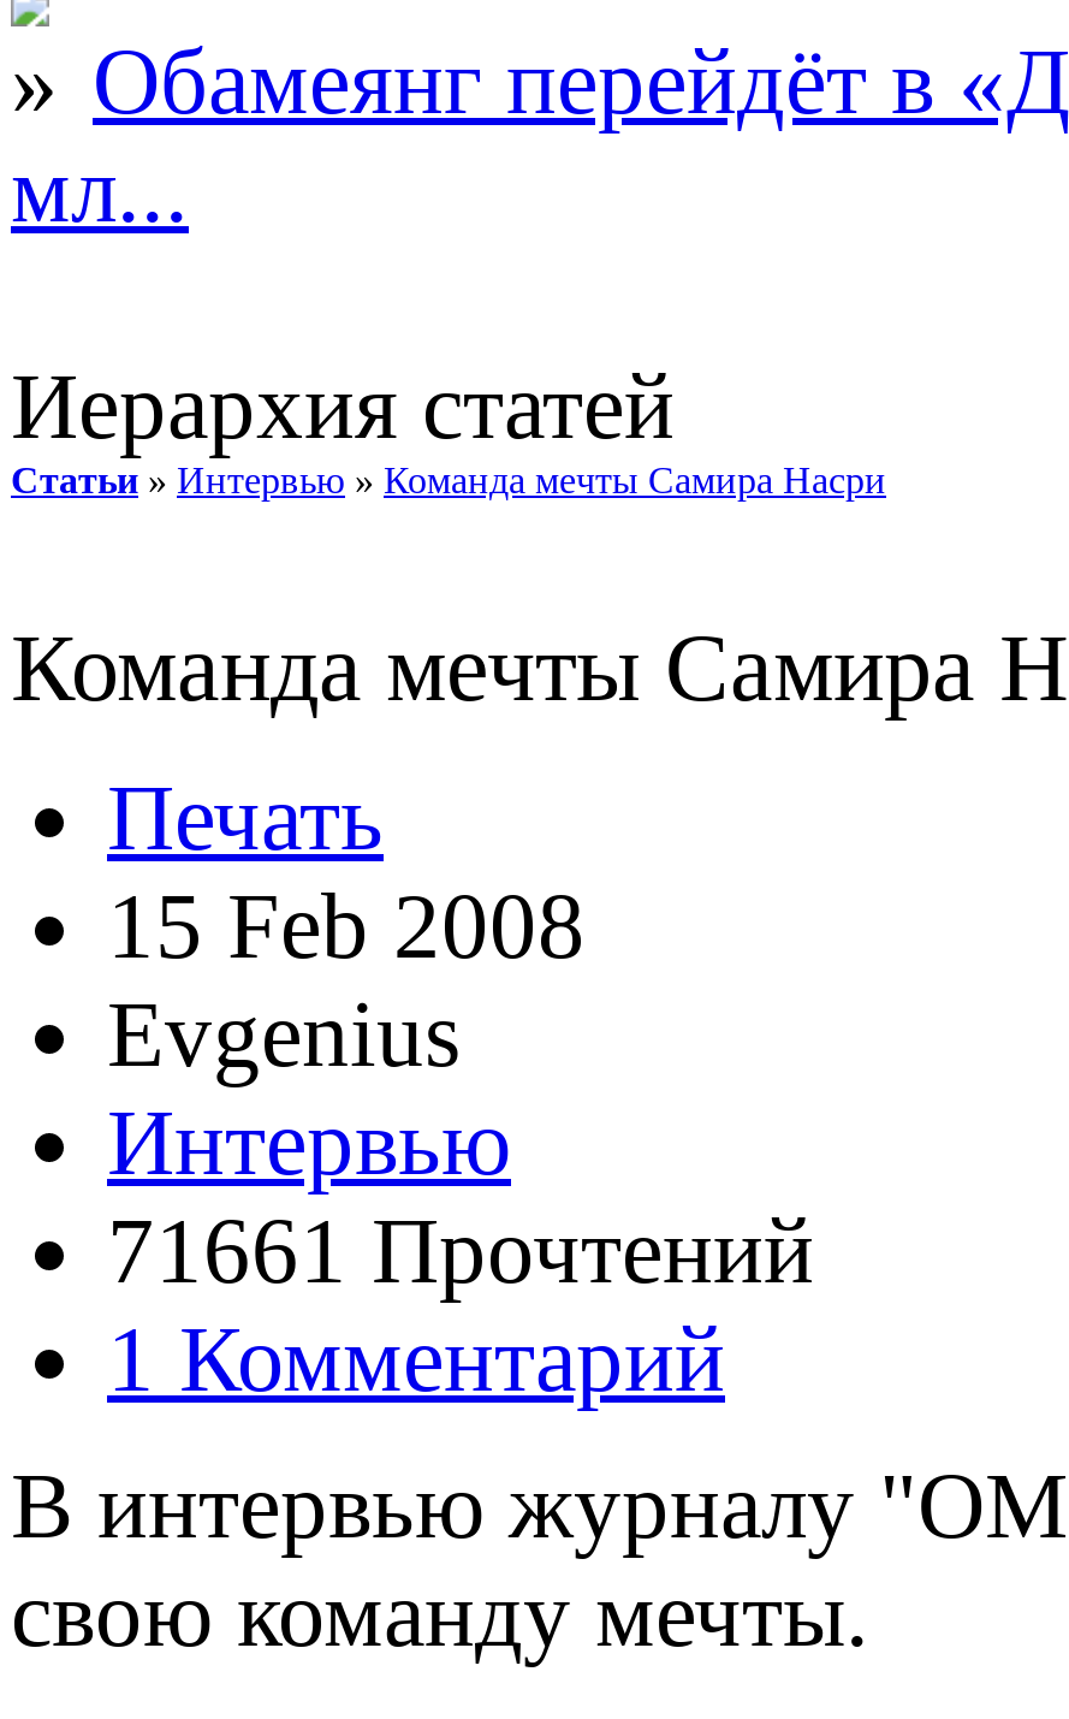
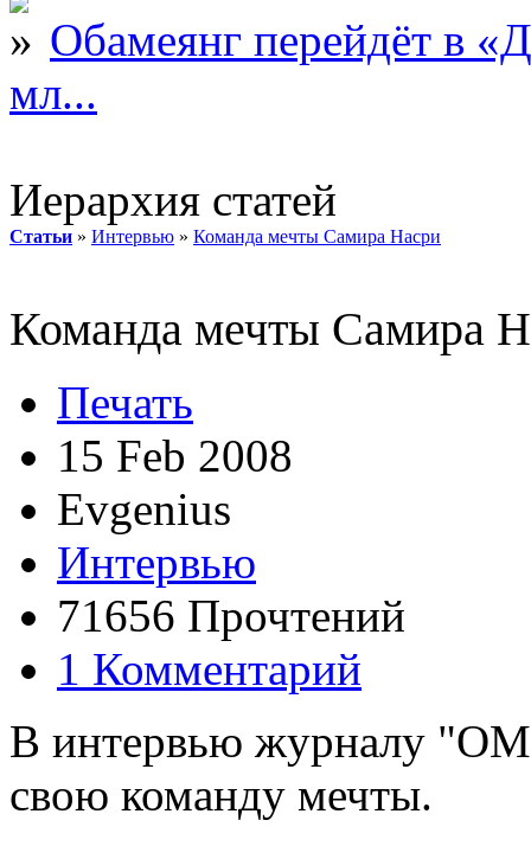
[107,1198,814,1302] 71661 Прочтений -> [57,590,405,641] 71656 Прочтений

